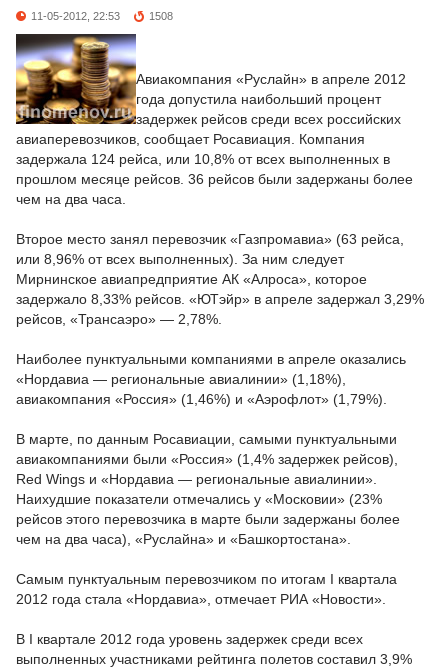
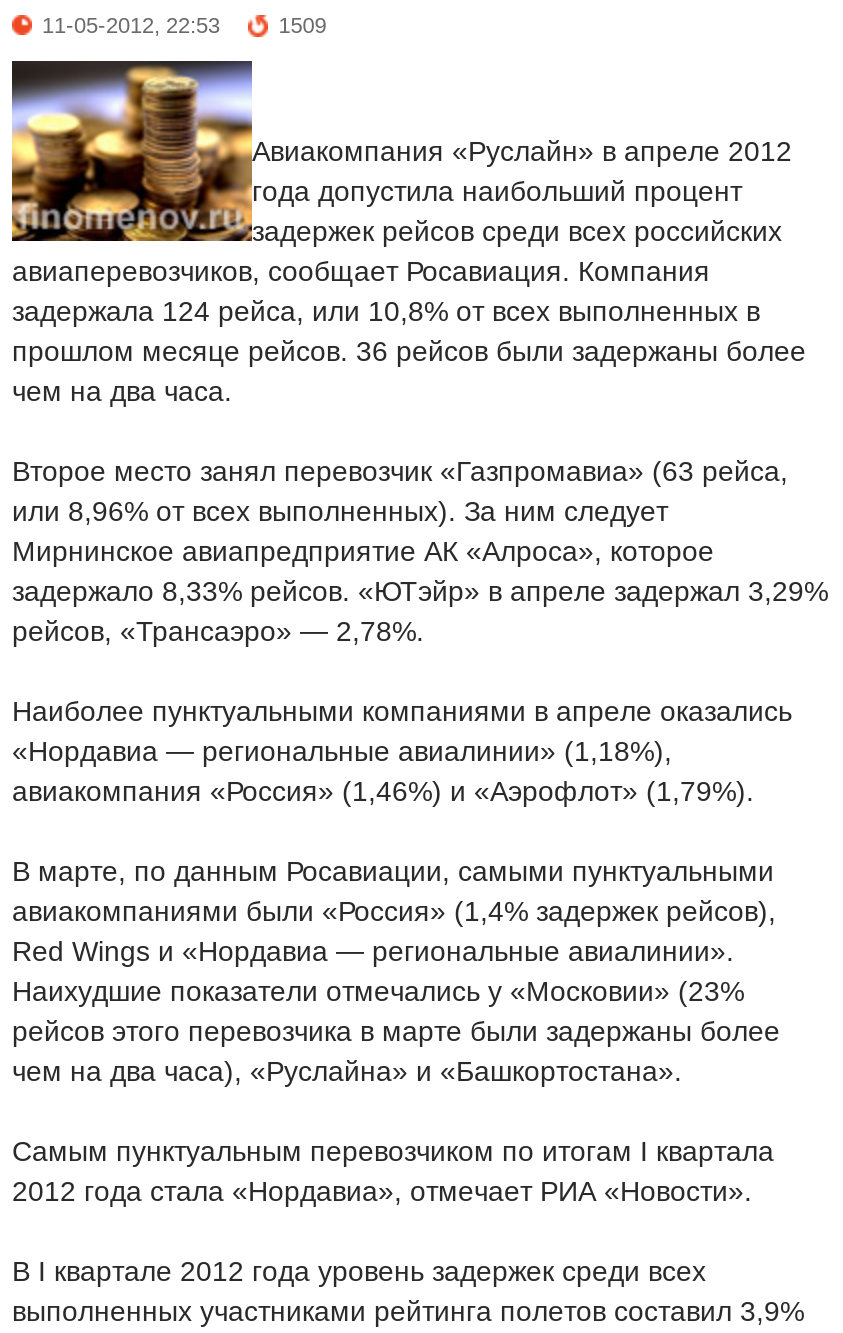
[149,10,173,22] 1508 -> [278,13,326,37] 1509

